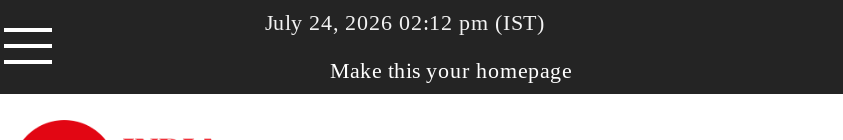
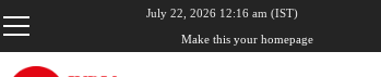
[265,10,545,34] July 24, 2026 02:12 pm (IST) -> [146,7,298,20] July 22, 2026 12:16 am (IST)

